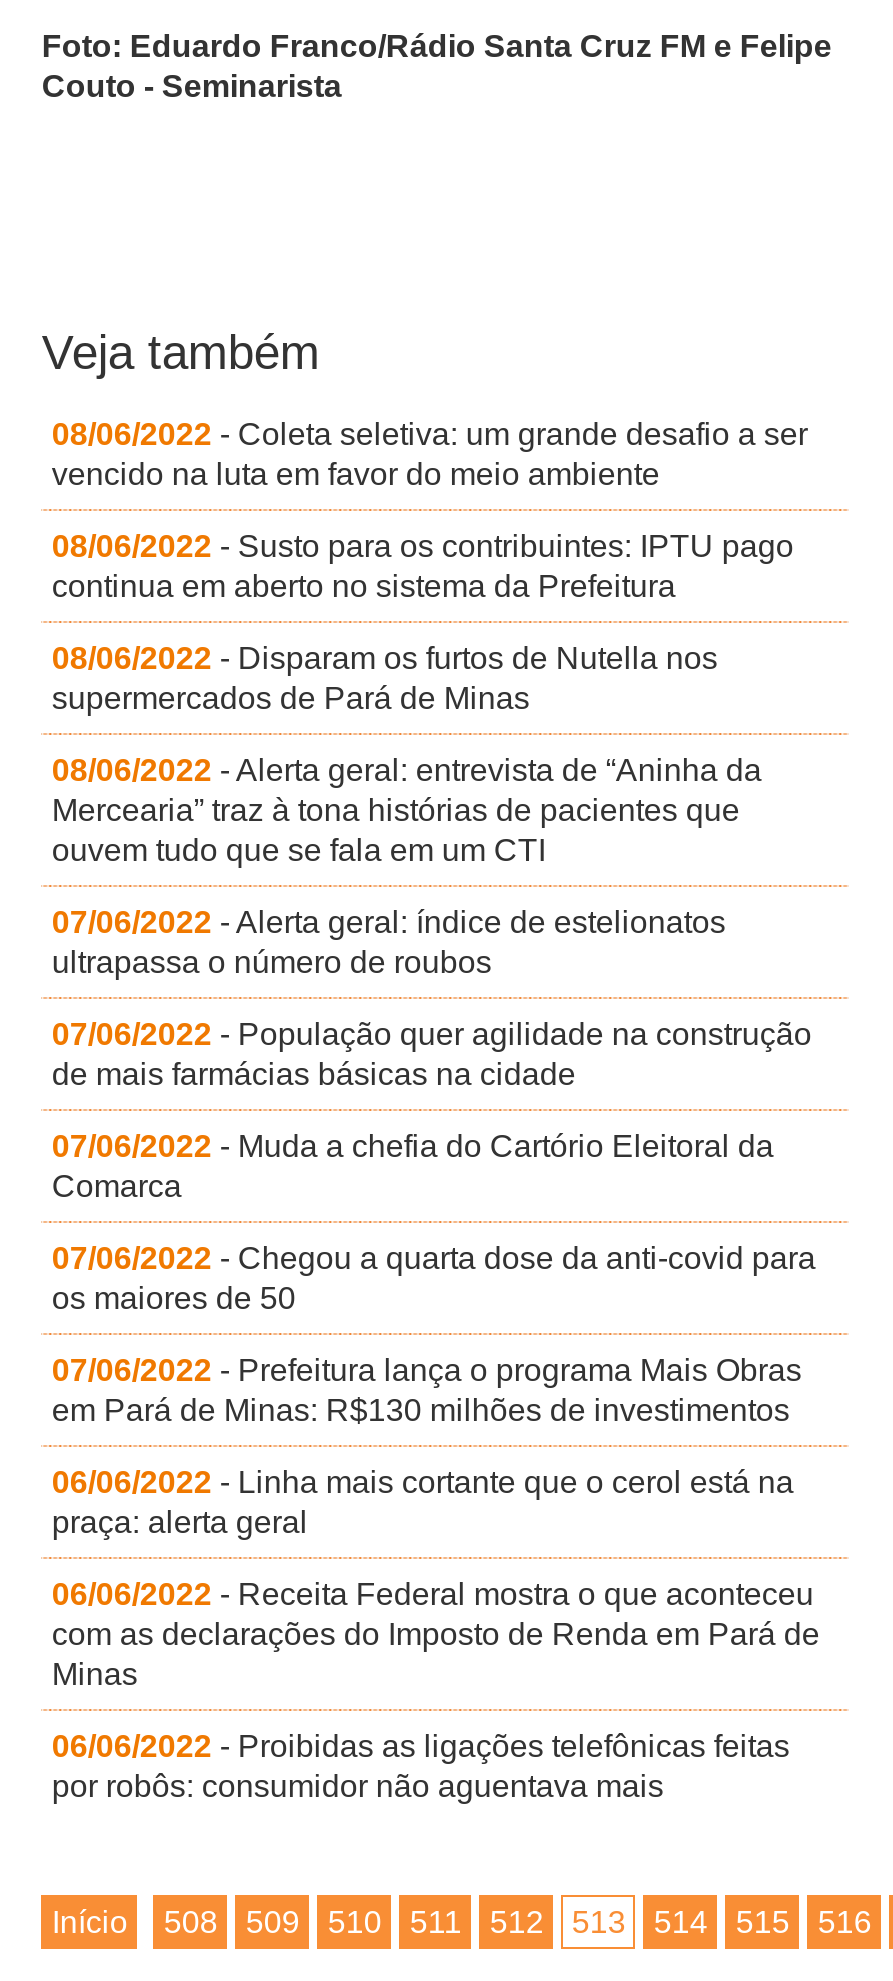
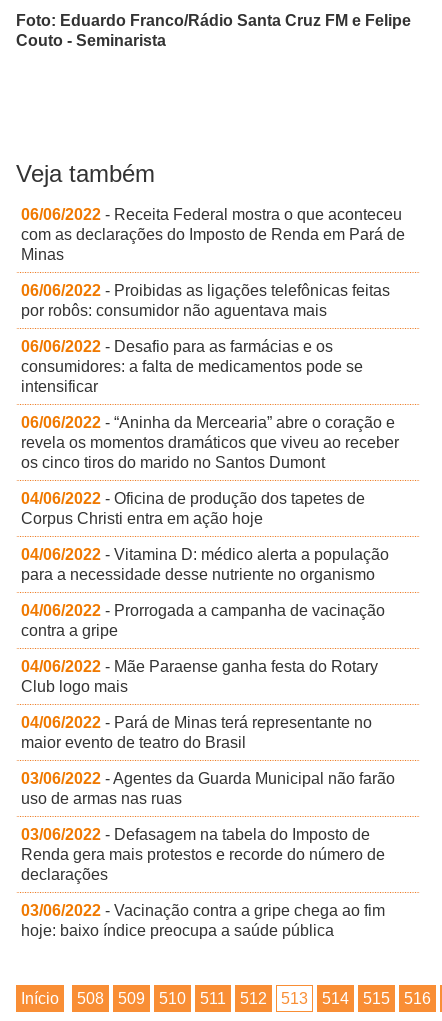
[52,417,816,1539] 08/06/2022 - Coleta seletiva: um grande desafio a ser | vencido na luta em favor do meio ambiente | 08/06/2022 - Susto para os contribuintes: IPTU pago | continua em aberto no sistema da Prefeitura | 08/06/2022 - Disparam os furtos de Nutella nos | supermercados de Pará de Minas | 08/06/2022 - Alerta geral: entrevista de “Aninha da | Mercearia” traz à tona histórias de pacientes que | ouvem tudo que se fala em um CTI | 07/06/2022 - Alerta geral: índice de estelionatos | ultrapassa o número de roubos | 07/06/2022 - População quer agilidade na construção | de mais farmácias básicas na cidade | 07/06/2022 - Muda a chefia do Cartório Eleitoral da | Comarca | 07/06/2022 - Chegou a quarta dose da anti-covid para | os maiores de 50 | 07/06/2022 - Prefeitura lança o programa Mais Obras | em Pará de Minas: R$130 milhões de investimentos | 06/06/2022 - Linha mais cortante que o cerol está na | praça: alerta geral -> none
moved [52,1577,820,1803] -> [21,206,405,319]: 06/06/2022 - Receita Federal mostra o que aconteceu | com as declarações do Imposto de Renda em Pará de | Minas | 06/06/2022 - Proibidas as ligações telefônicas feitas | por robôs: consumidor não aguentava mais
none -> [21,338,399,939] 06/06/2022 - Desafio para as farmácias e os | consumidores: a falta de medicamentos pode se | intensificar | 06/06/2022 - “Aninha da Mercearia” abre o coração e | revela os momentos dramáticos que viveu ao receber | os cinco tiros do marido no Santos Dumont | 04/06/2022 - Oficina de produção dos tapetes de | Corpus Christi entra em ação hoje | 04/06/2022 - Vitamina D: médico alerta a população | para a necessidade desse nutriente no organismo | 04/06/2022 - Prorrogada a campanha de vacinação | contra a gripe | 04/06/2022 - Mãe Paraense ganha festa do Rotary | Club logo mais | 04/06/2022 - Pará de Minas terá representante no | maior evento de teatro do Brasil | 03/06/2022 - Agentes da Guarda Municipal não farão | uso de armas nas ruas | 03/06/2022 - Defasagem na tabela do Imposto de | Renda gera mais protestos e recorde do número de | declarações | 03/06/2022 - Vacinação contra a gripe chega ao fim | hoje: baixo índice preocupa a saúde pública

